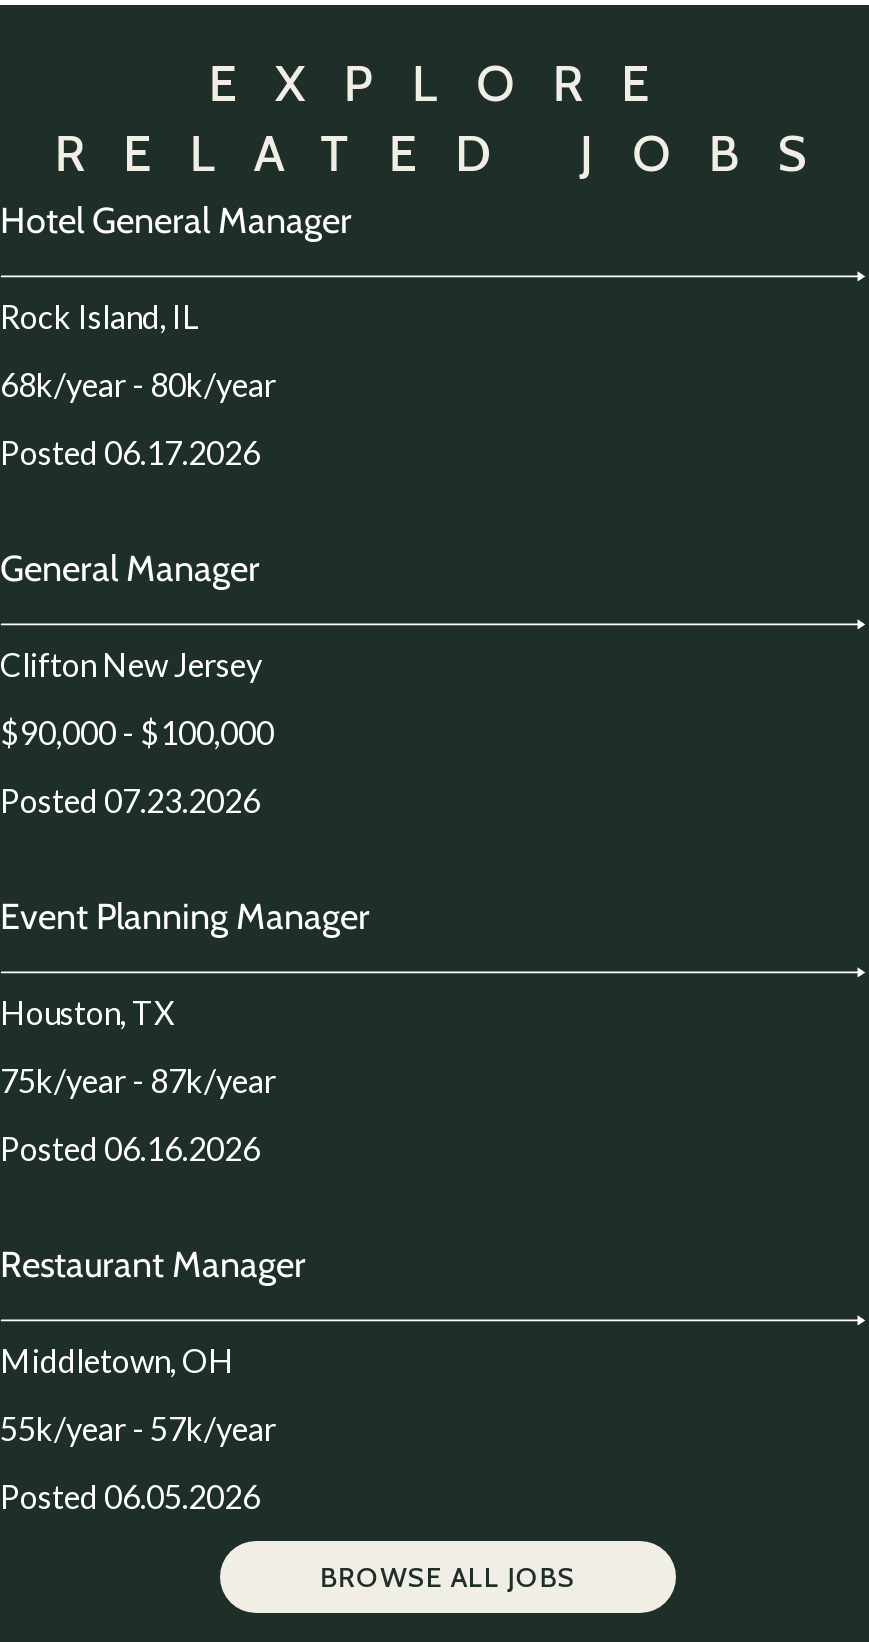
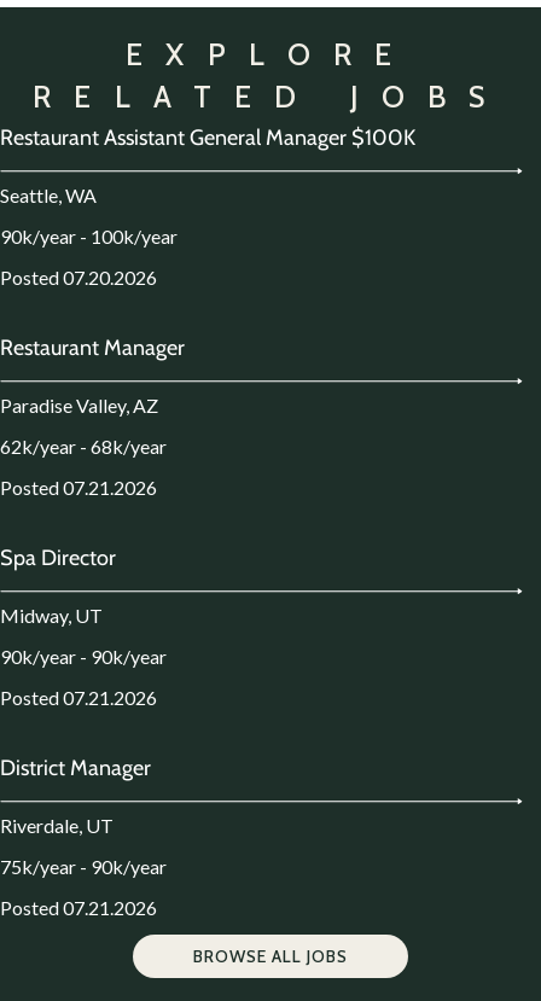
[0,199,370,1167] Hotel General Manager | Rock Island, IL | 68k/year - 80k/year | Posted 06.17.2026 | General Manager | Clifton New Jersey | $90,000 - $100,000 | Posted 07.23.2026 | Event Planning Manager | Houston, TX | 75k/year - 87k/year | Posted 06.16.2026 -> [0,124,415,289] Restaurant Assistant General Manager $100K | Seattle, WA | 90k/year - 100k/year | Posted 07.20.2026
moved [0,1243,306,1287] -> [0,334,185,361]: Restaurant Manager
[0,1341,276,1515] Middletown, OH | 55k/year - 57k/year | Posted 06.05.2026 -> [0,394,167,919] Paradise Valley, AZ | 62k/year - 68k/year | Posted 07.21.2026 | Spa Director | Midway, UT | 90k/year - 90k/year | Posted 07.21.2026 | District Manager | Riverdale, UT | 75k/year - 90k/year | Posted 07.21.2026

